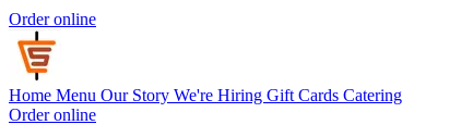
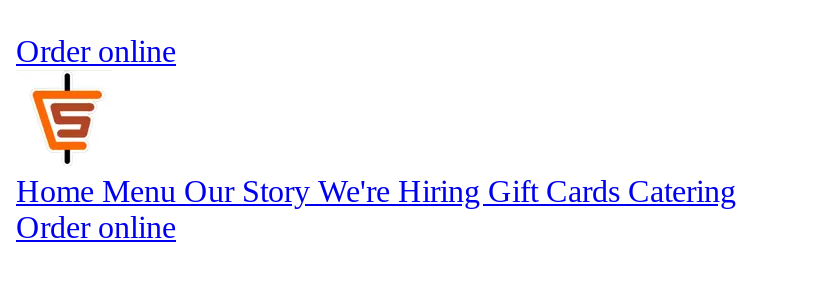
[21,39,56,80] [image] -> [32,73,100,165] [image]

